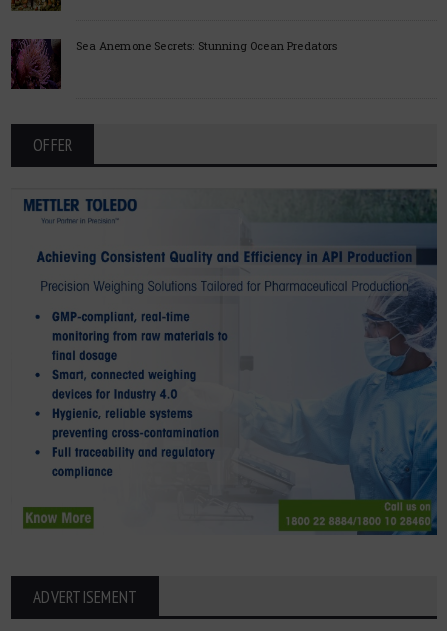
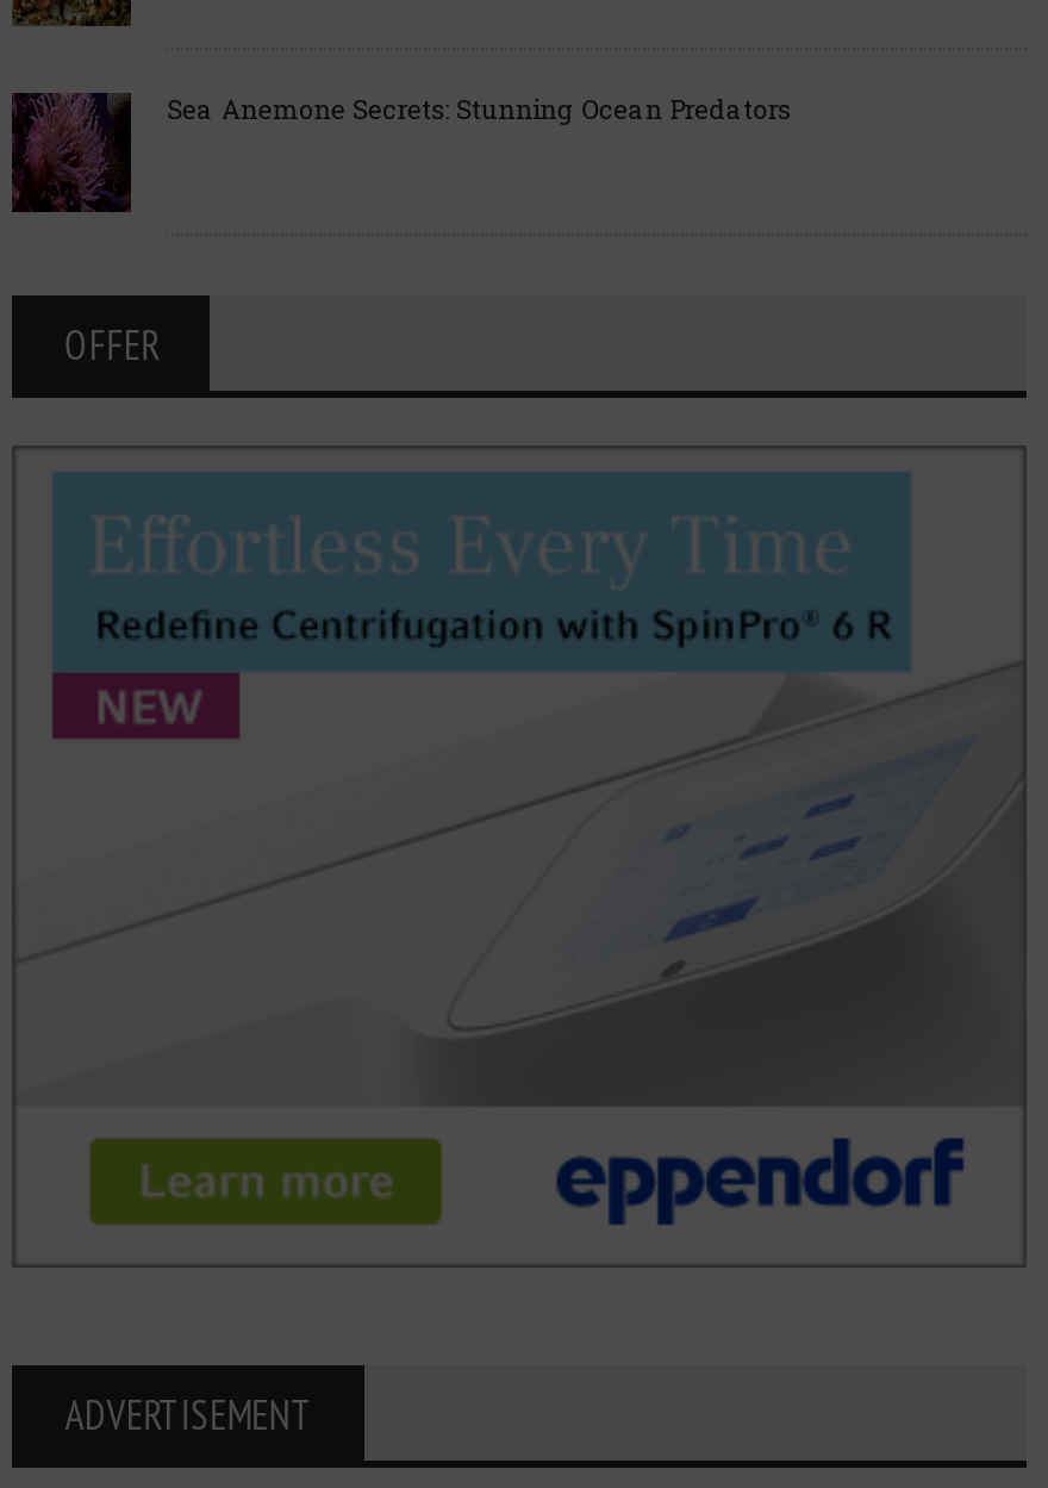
[12,189,438,536] [image] -> [12,446,1027,1270] [image]

